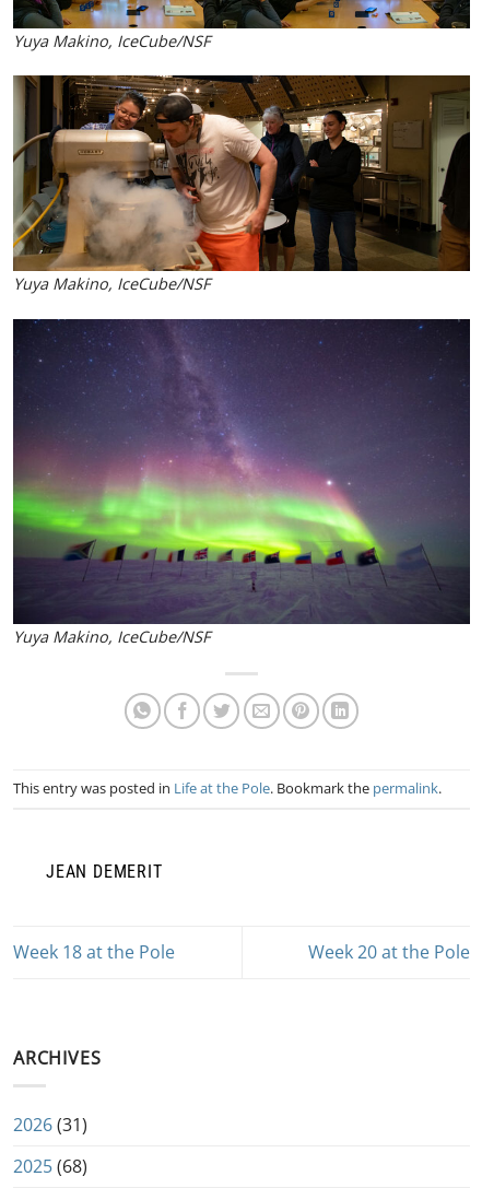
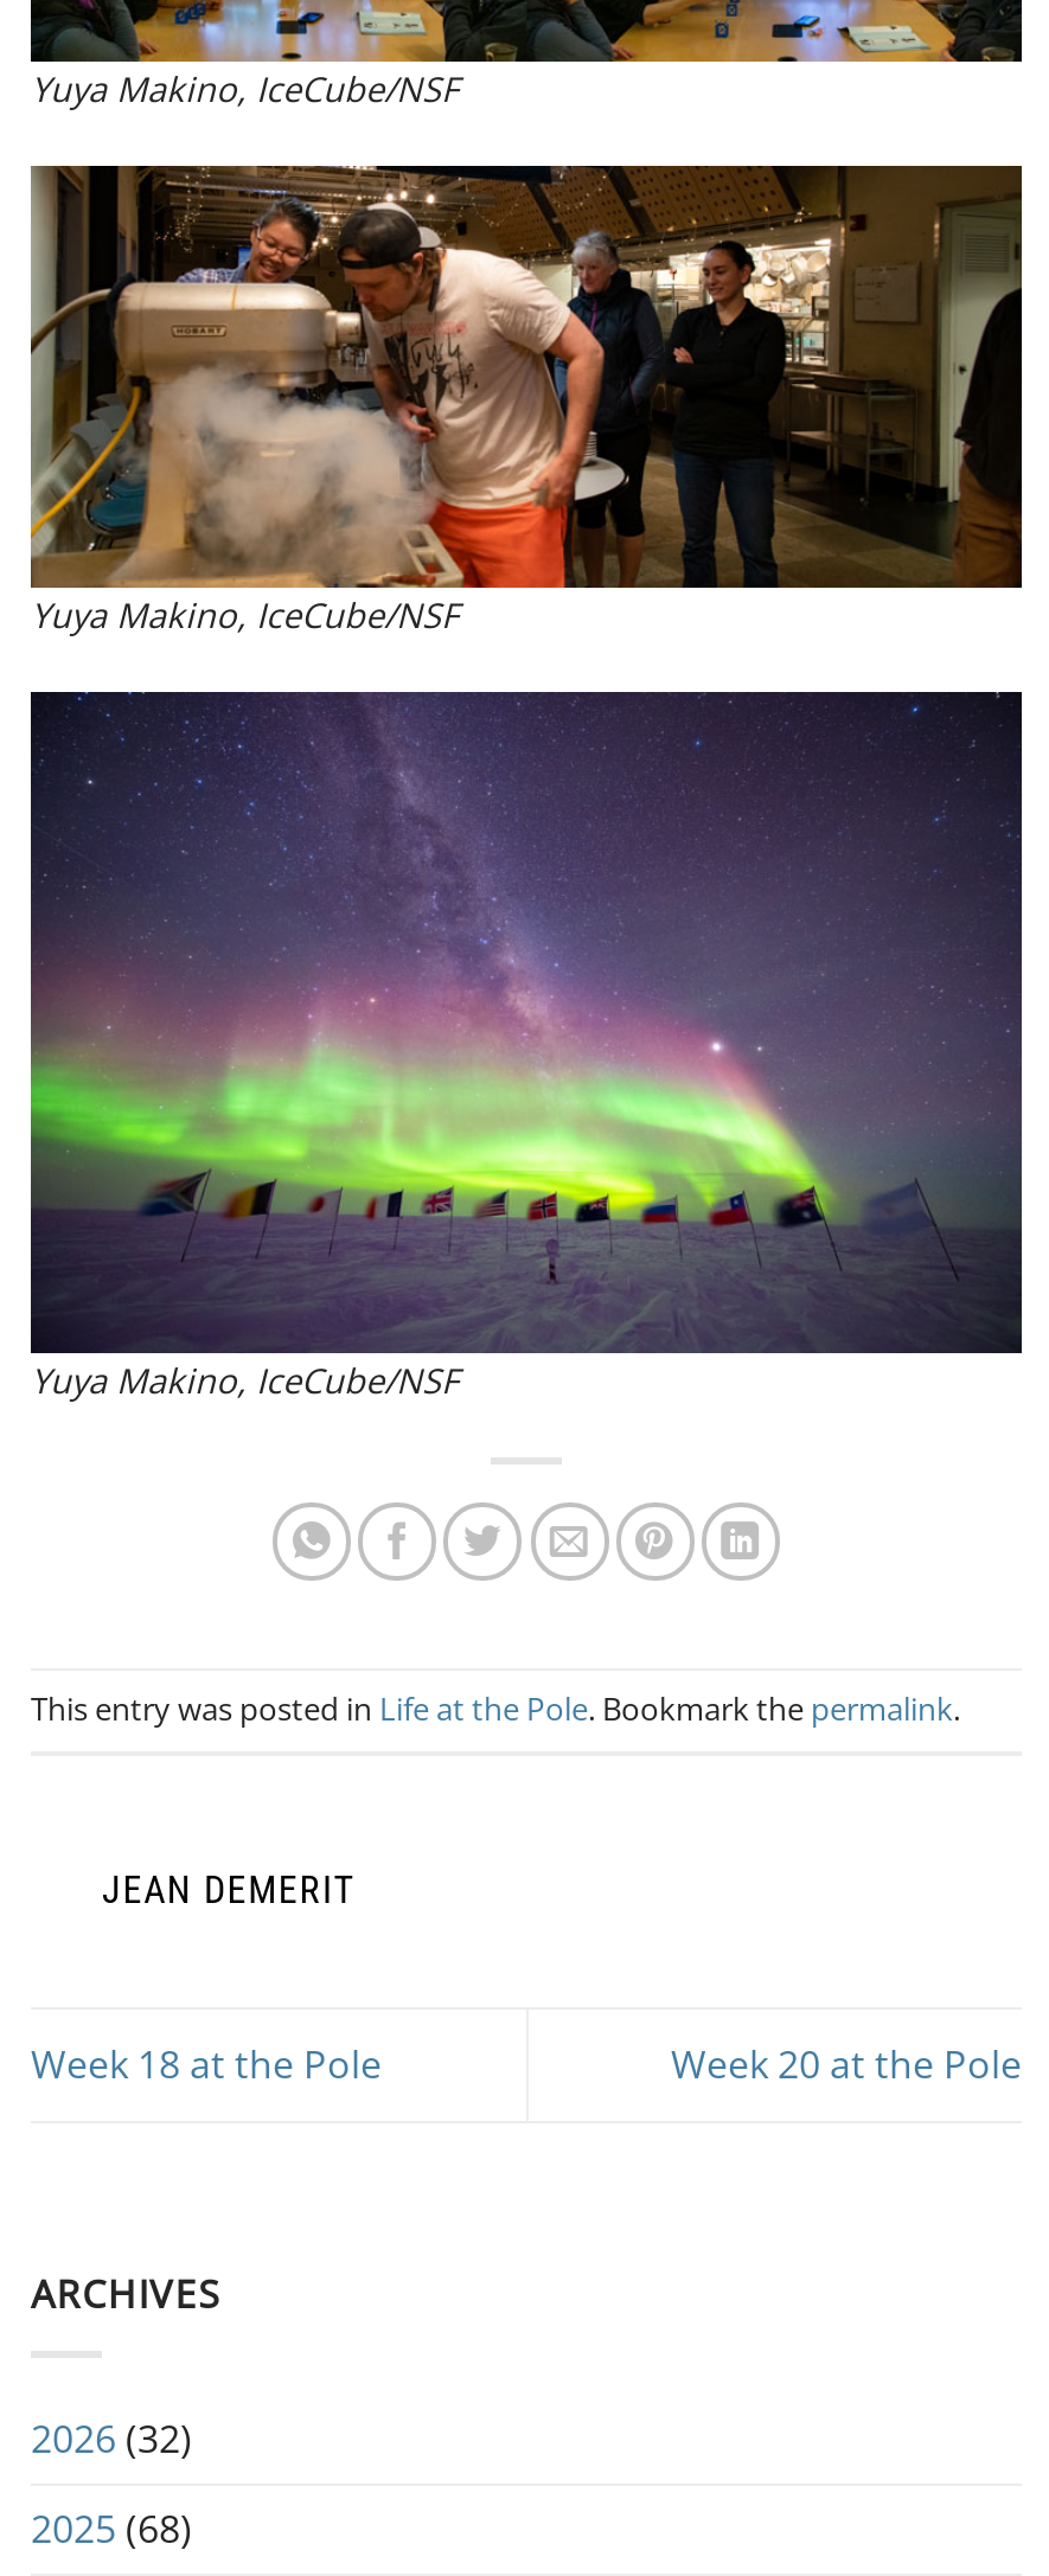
[13,1112,87,1136] 2026 (31) -> [31,2412,192,2464] 2026 (32)

